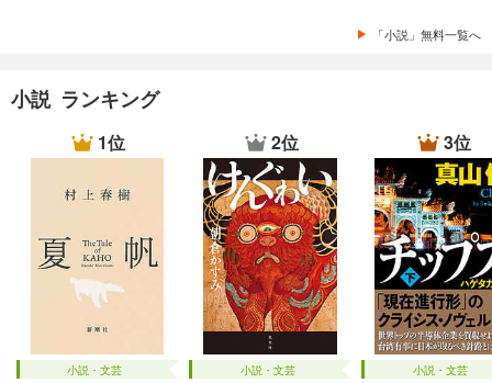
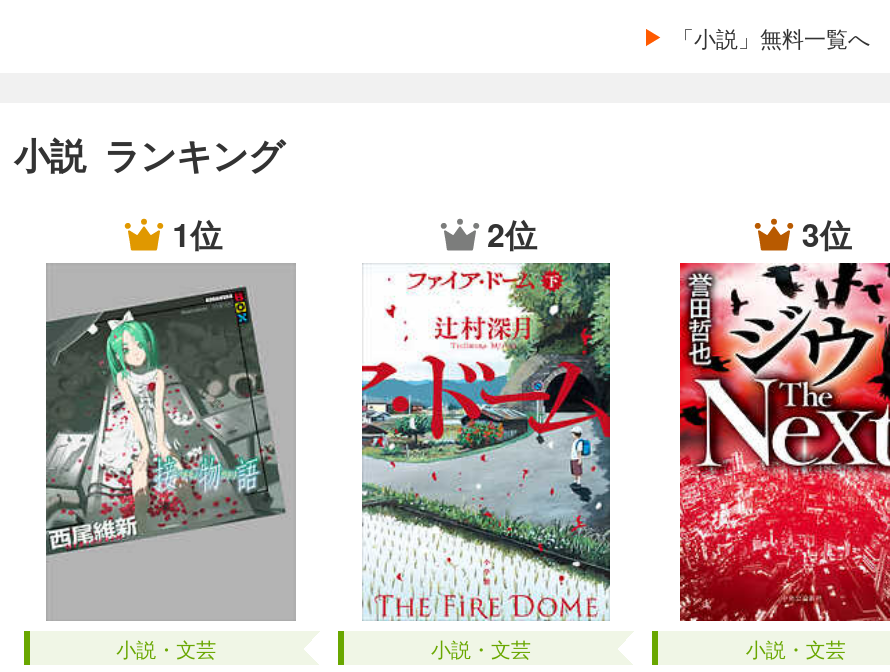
[29,159,165,353] [image] -> [44,263,296,621] [image]
[202,157,338,356] [image] -> [360,261,612,621] [image]
[373,157,489,356] [image] -> [676,261,884,623] [image]

